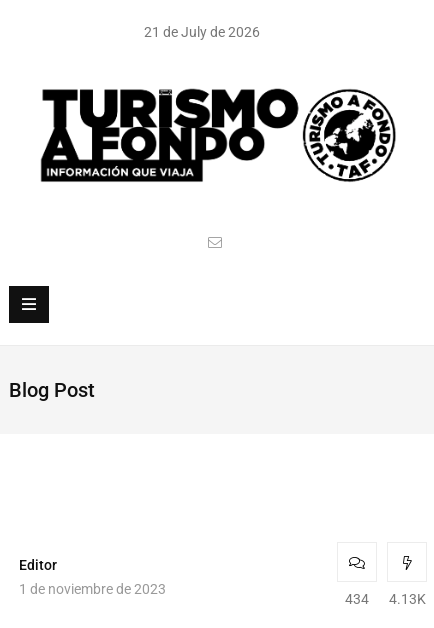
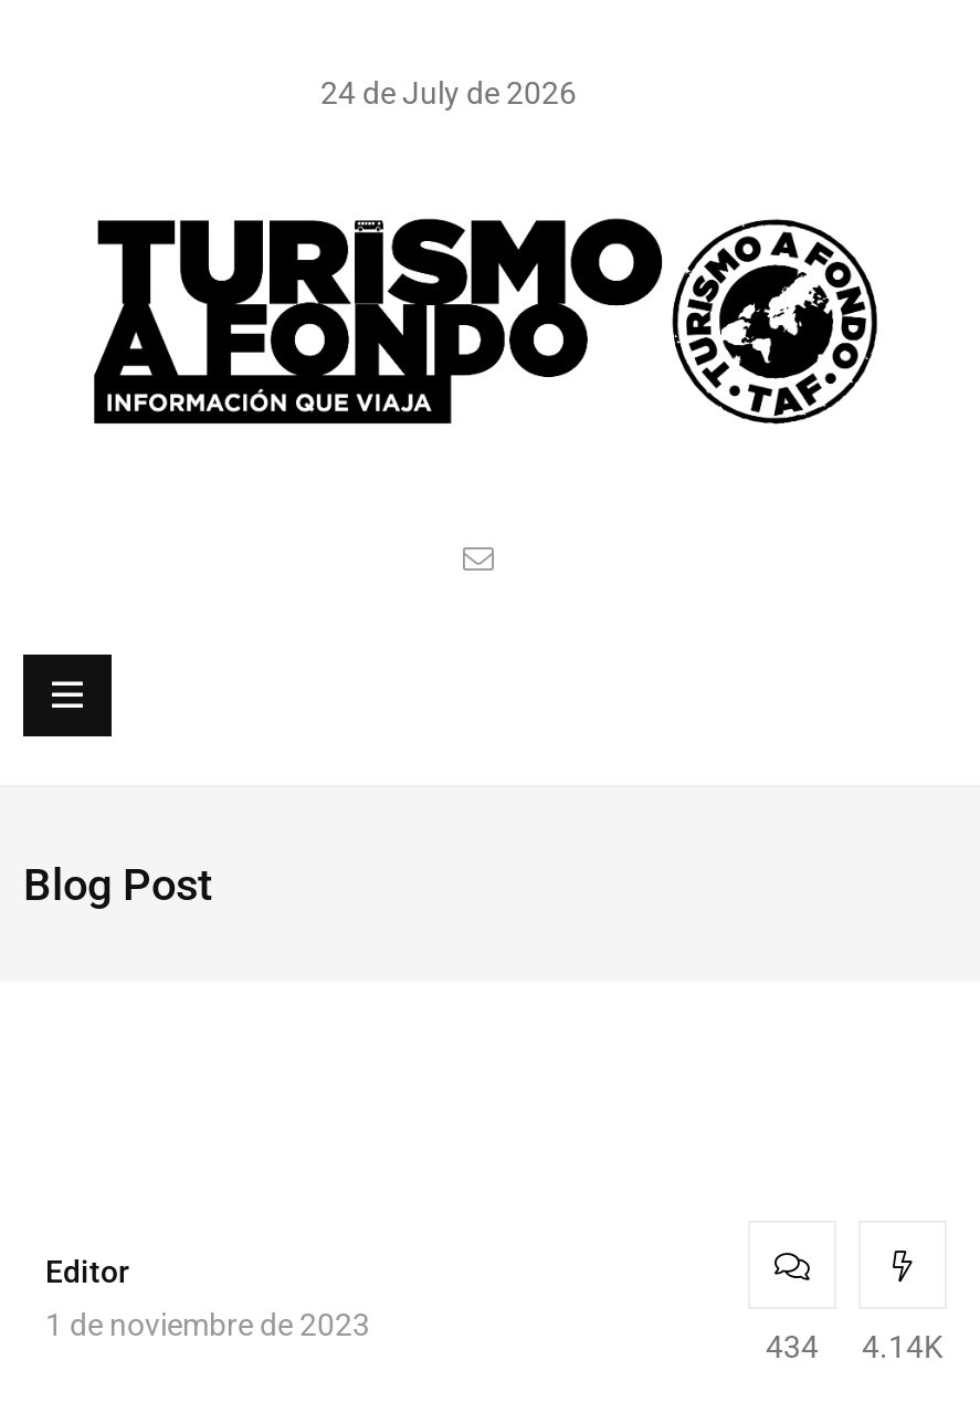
[143,24,259,40] 21 de July de 2026 -> [320,75,577,111] 24 de July de 2026
[345,591,425,607] 434 4.13K -> [766,1330,944,1366] 434 4.14K

